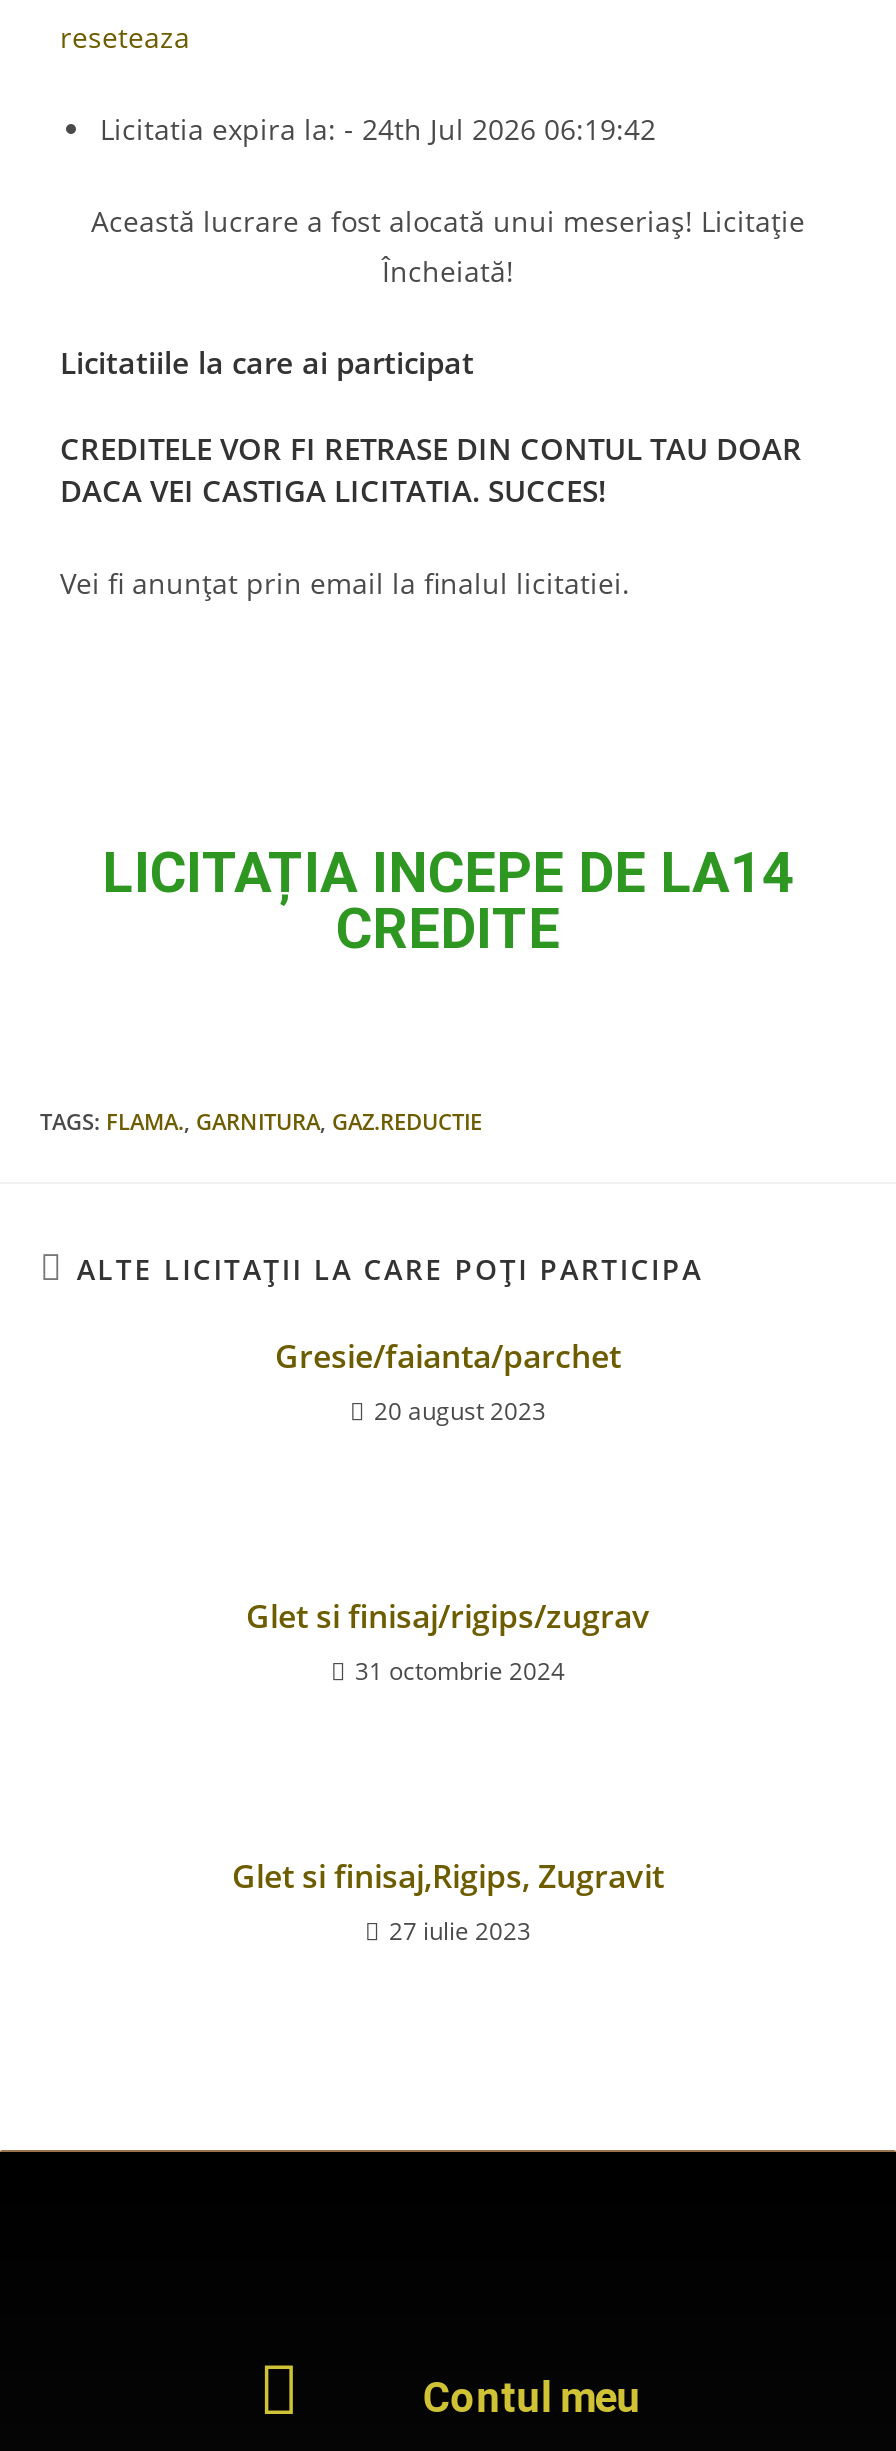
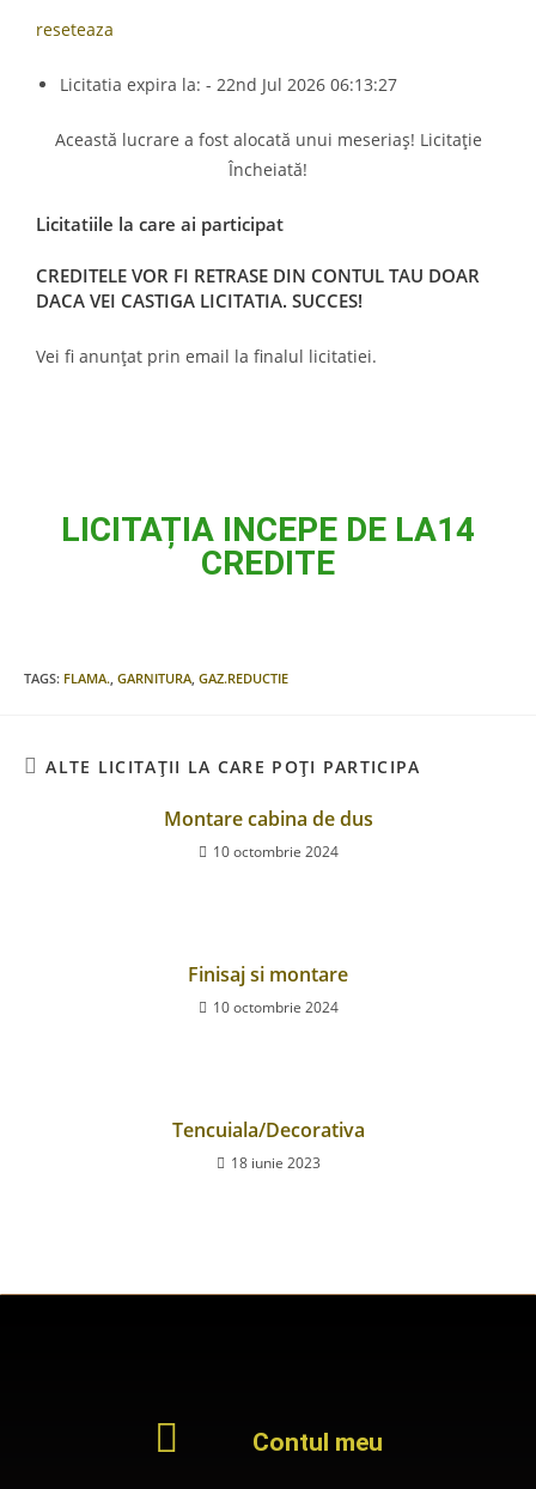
[100,110,656,148] Licitatia expira la: - 24th Jul 2026 06:19:42 -> [60,73,397,96] Licitatia expira la: - 22nd Jul 2026 06:13:27
[275,1334,621,1428] Gresie/faianta/parchet | 20 august 2023 -> [163,806,373,862] Montare cabina de dus | 10 octombrie 2024
[246,1594,650,1688] Glet si finisaj/rigips/zugrav | 31 octombrie 2024 -> [188,961,348,1018] Finisaj si montare | 10 octombrie 2024
[232,1854,664,1948] Glet si finisaj,Rigips, Zugravit | 27 iulie 2023 -> [172,1117,364,1173] Tencuiala/Decorativa | 18 iunie 2023

